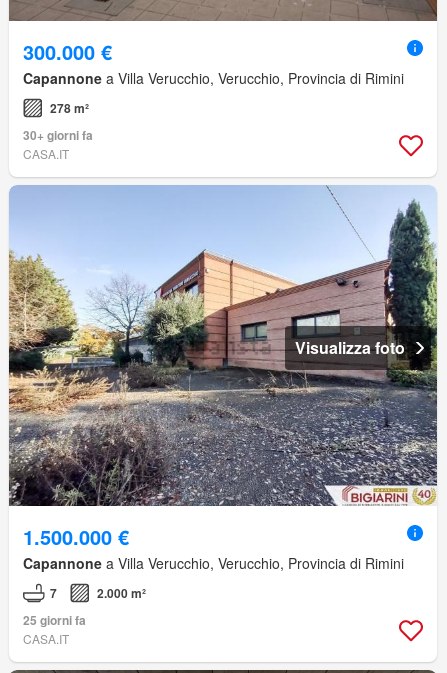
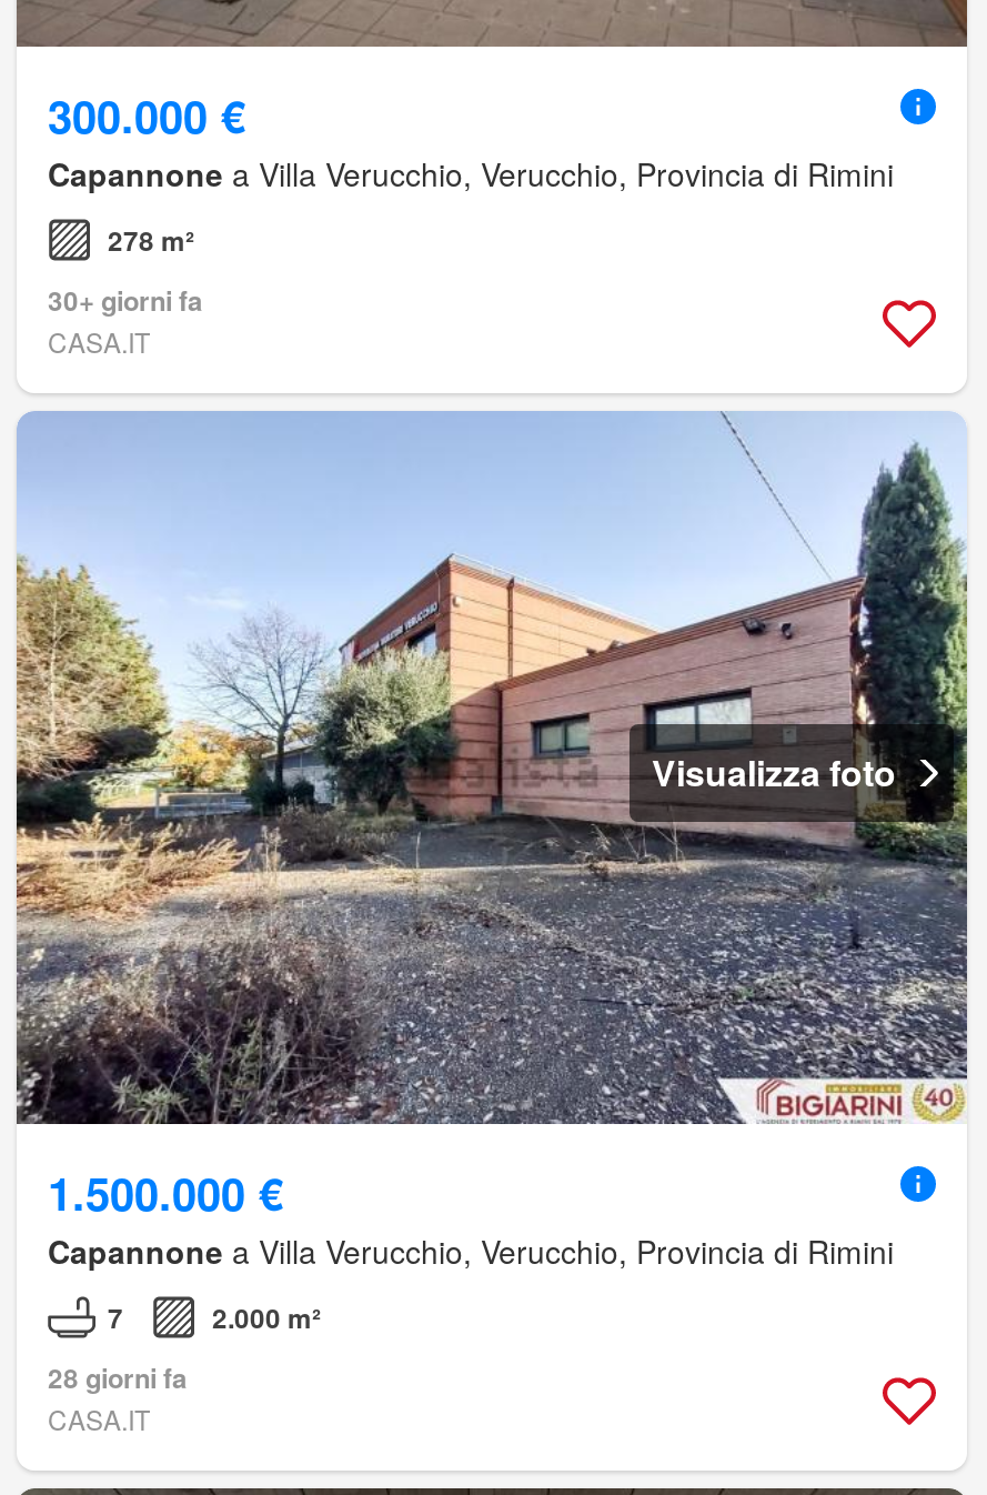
[23,611,86,629] 25 giorni fa -> [48,1358,188,1398] 28 giorni fa

